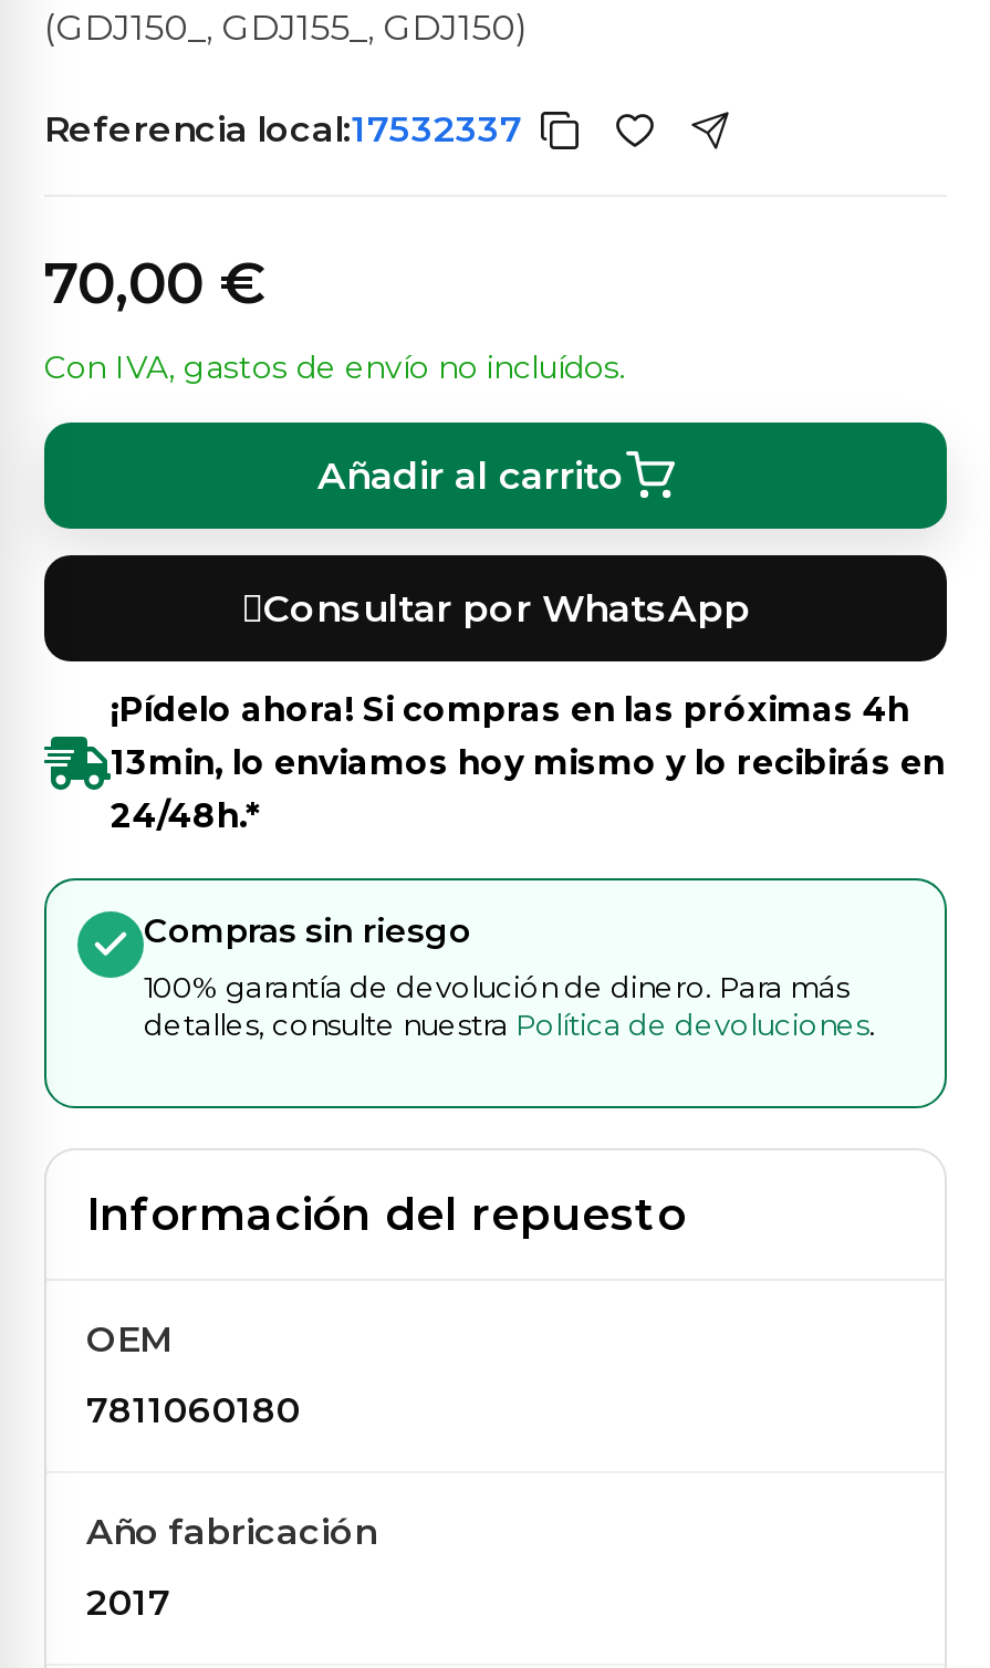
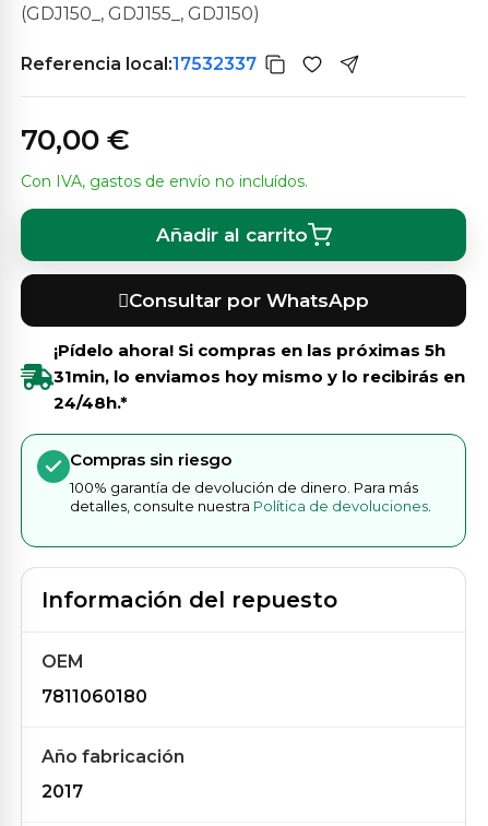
[111,688,909,730] ¡Pídelo ahora! Si compras en las próximas 4h -> [53,340,445,361] ¡Pídelo ahora! Si compras en las próximas 5h
[111,741,945,783] 13min, lo enviamos hoy mismo y lo recibirás en -> [53,366,465,387] 31min, lo enviamos hoy mismo y lo recibirás en

